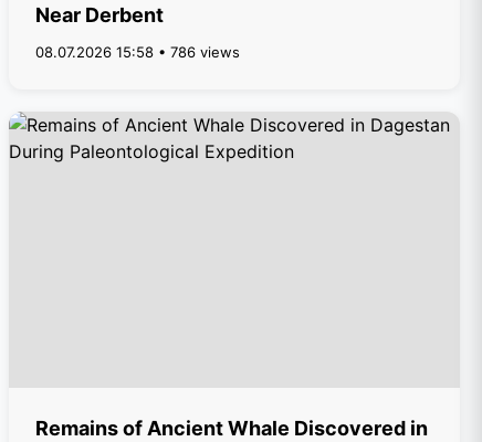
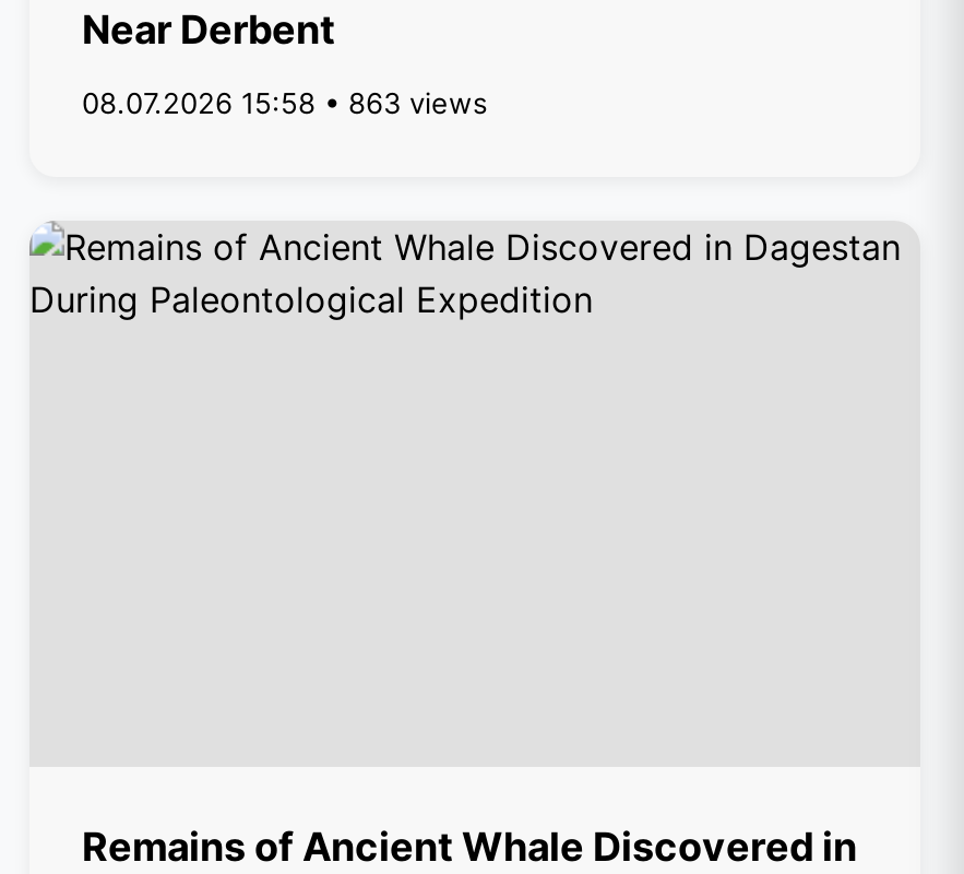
[35,43,240,61] 08.07.2026 15:58 • 786 views -> [82,85,488,120] 08.07.2026 15:58 • 863 views

